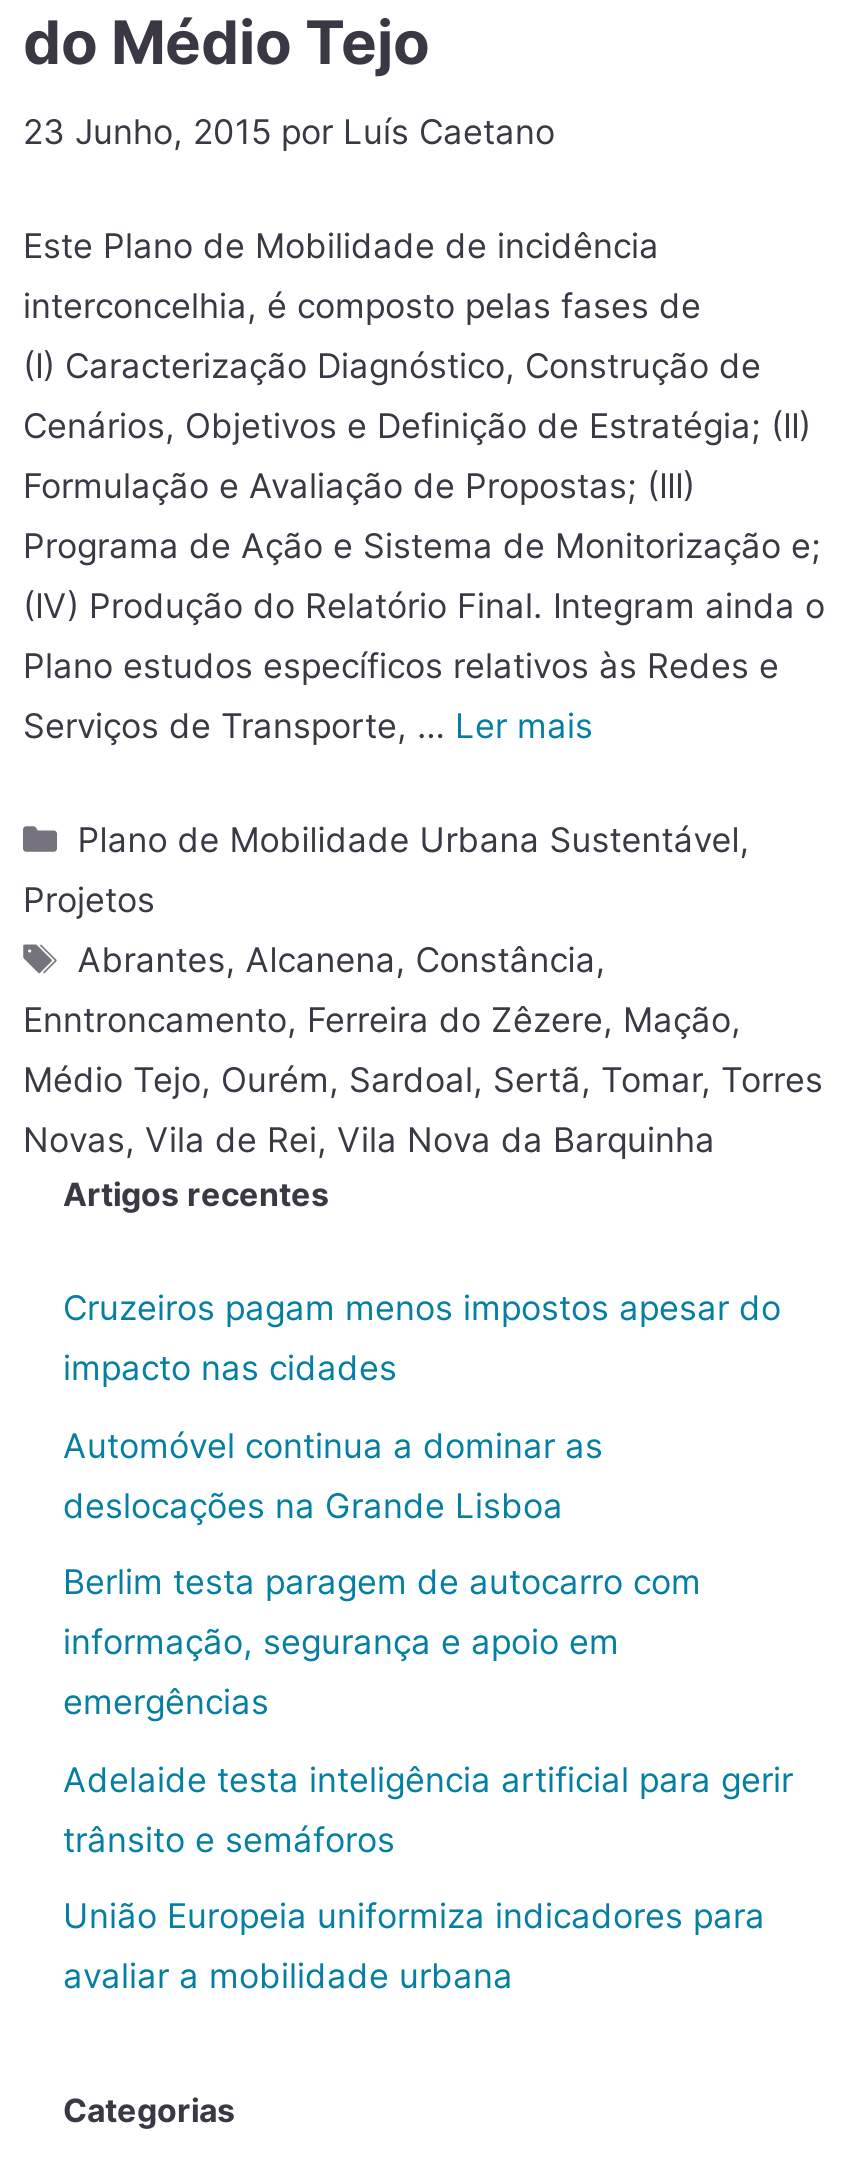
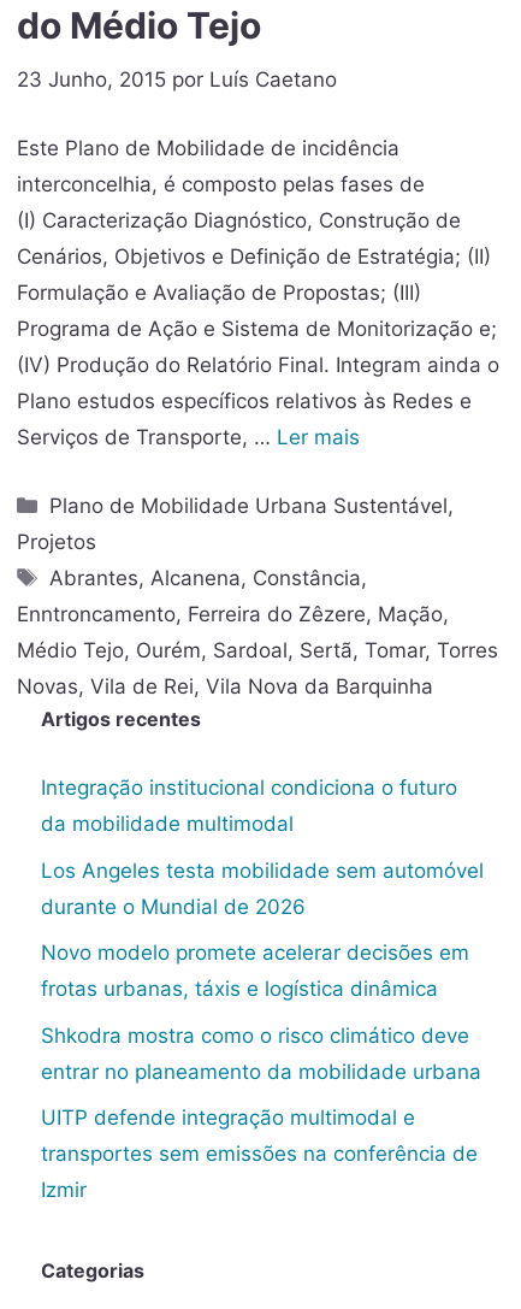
[63,1288,781,1328] Cruzeiros pagam menos impostos apesar do -> [41,776,457,800] Integração institucional condiciona o futuro
[63,1348,397,1388] impacto nas cidades -> [41,812,294,836] da mobilidade multimodal
[63,1425,603,1465] Automóvel continua a dominar as -> [41,858,484,882] Los Angeles testa mobilidade sem automóvel
[63,1485,563,1525] deslocações na Grande Lisboa -> [41,894,306,918] durante o Mundial de 2026
[63,1562,701,1602] Berlim testa paragem de autocarro com -> [41,941,469,965] Novo modelo promete acelerar decisões em
[63,1622,619,1662] informação, segurança e apoio em -> [41,977,438,1001] frotas urbanas, táxis e logística dinâmica
[63,1682,269,1722] emergências -> [41,1023,469,1047] Shkodra mostra como o risco climático deve
[63,1759,793,1799] Adelaide testa inteligência artificial para gerir -> [41,1059,481,1083] entrar no planeamento da mobilidade urbana
[63,1819,395,1859] trânsito e semáforos -> [41,1106,415,1130] UITP defende integração multimodal e
[63,1896,765,1936] União Europeia uniformiza indicadores para -> [41,1142,478,1166] transportes sem emissões na conferência de
[63,1956,513,1996] avaliar a mobilidade urbana -> [41,1178,87,1202] Izmir

